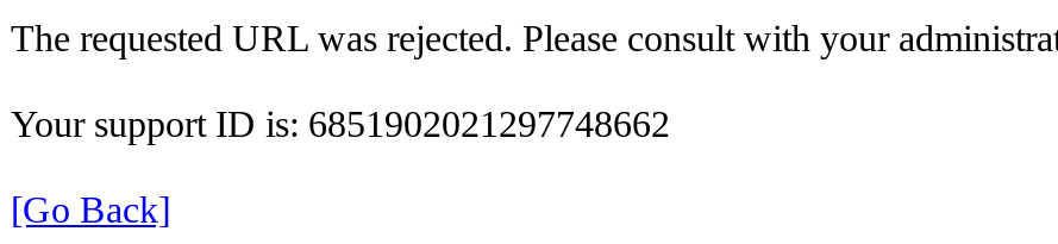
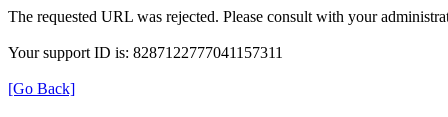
[11,104,670,144] Your support ID is: 6851902021297748662 -> [8,44,283,61] Your support ID is: 8287122777041157311

